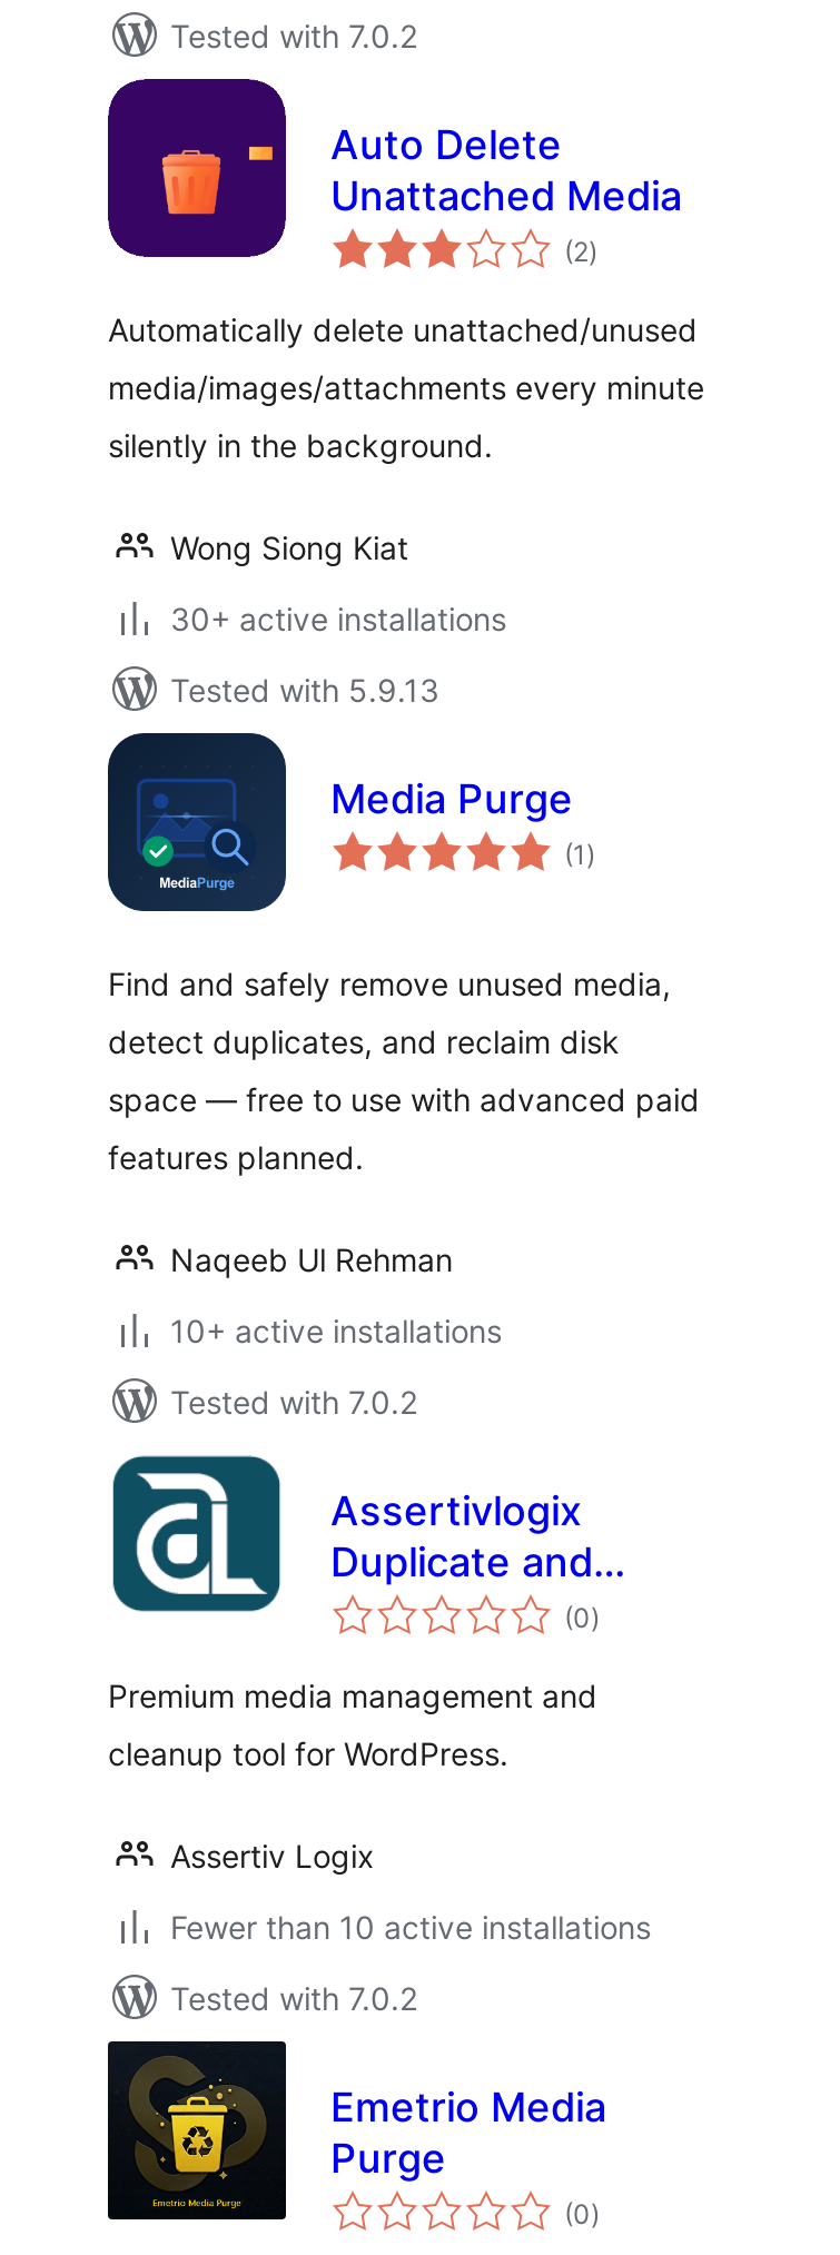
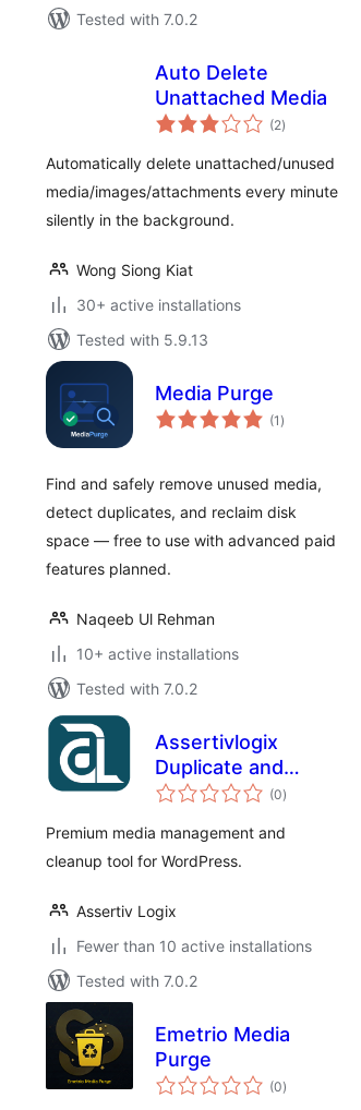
[106,77,288,259] [image] -> none

